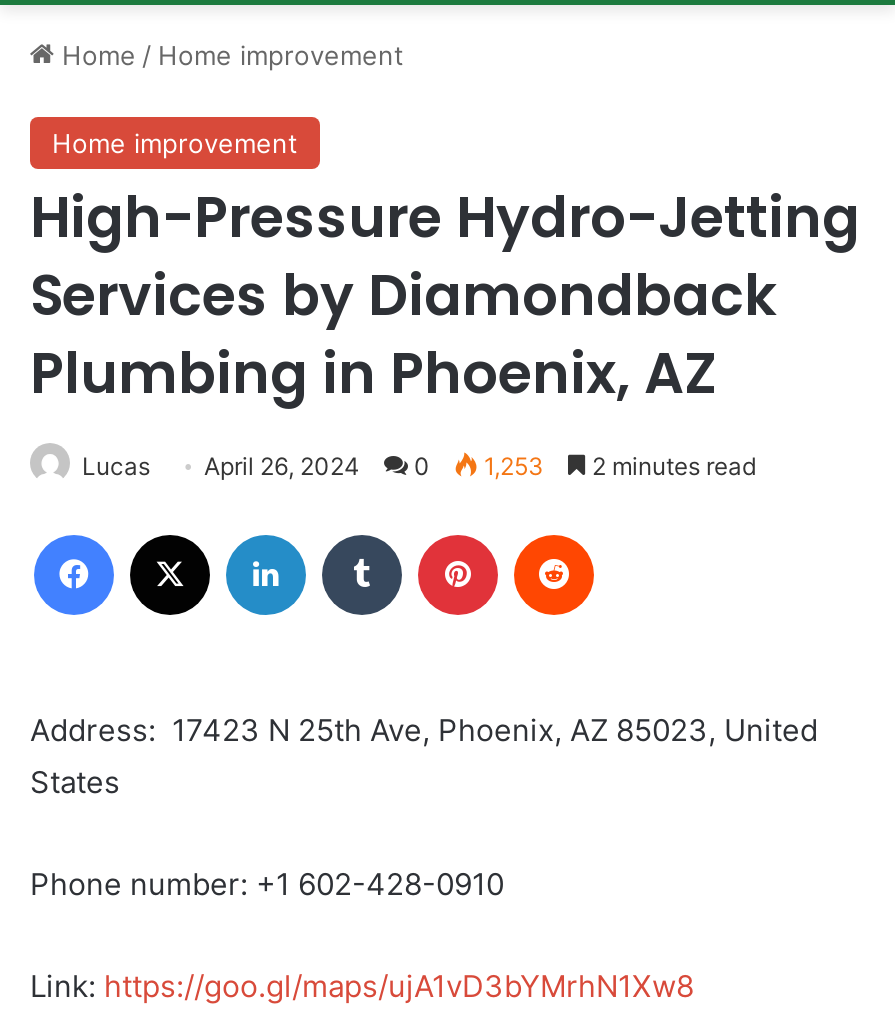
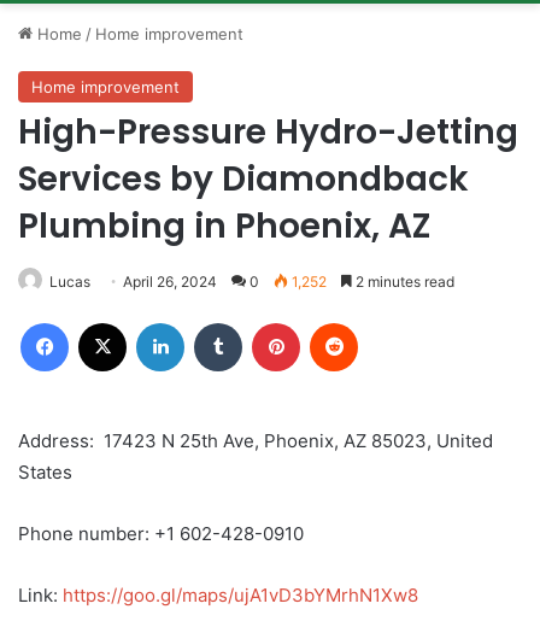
[82,451,756,481] Lucas April 26, 2024 0 1,253 2 minutes read -> [49,273,454,291] Lucas April 26, 2024 0 1,252 2 minutes read

